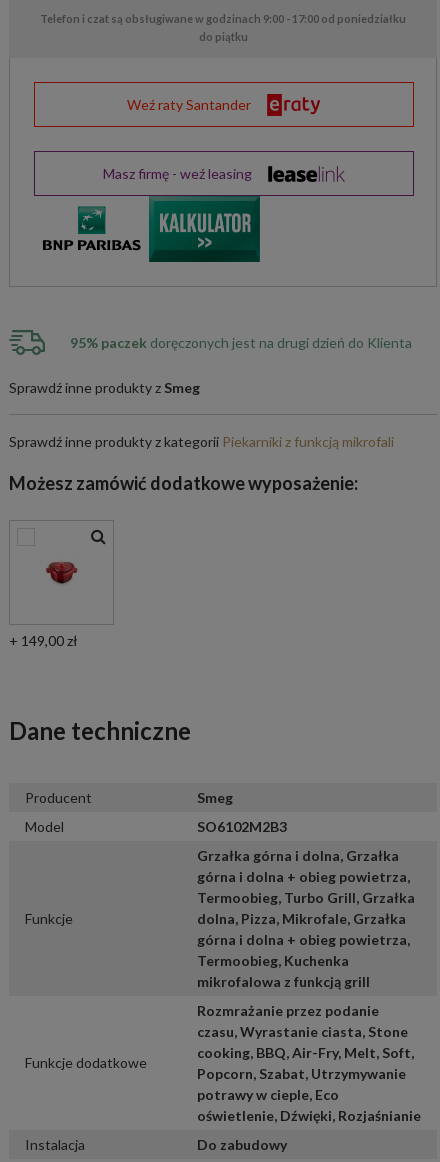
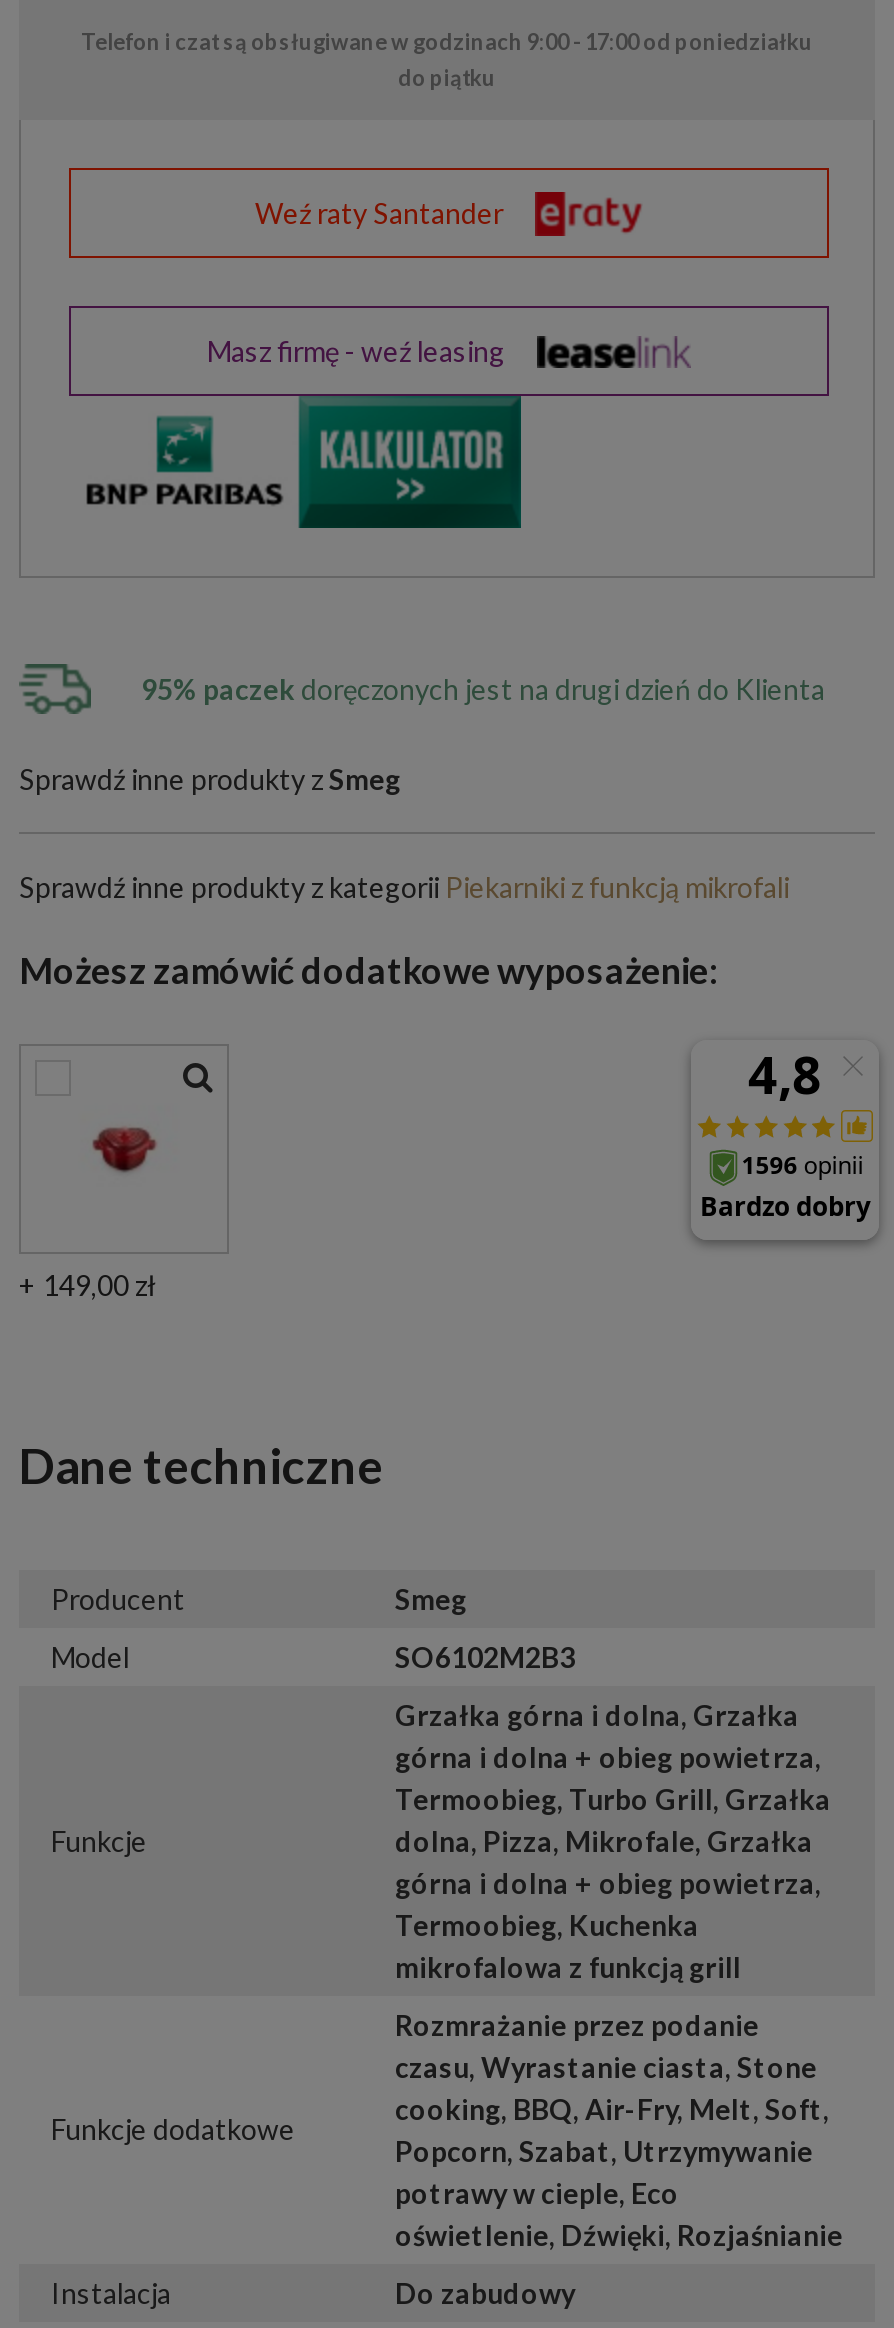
none -> [687,1054,883,1248] [image]

